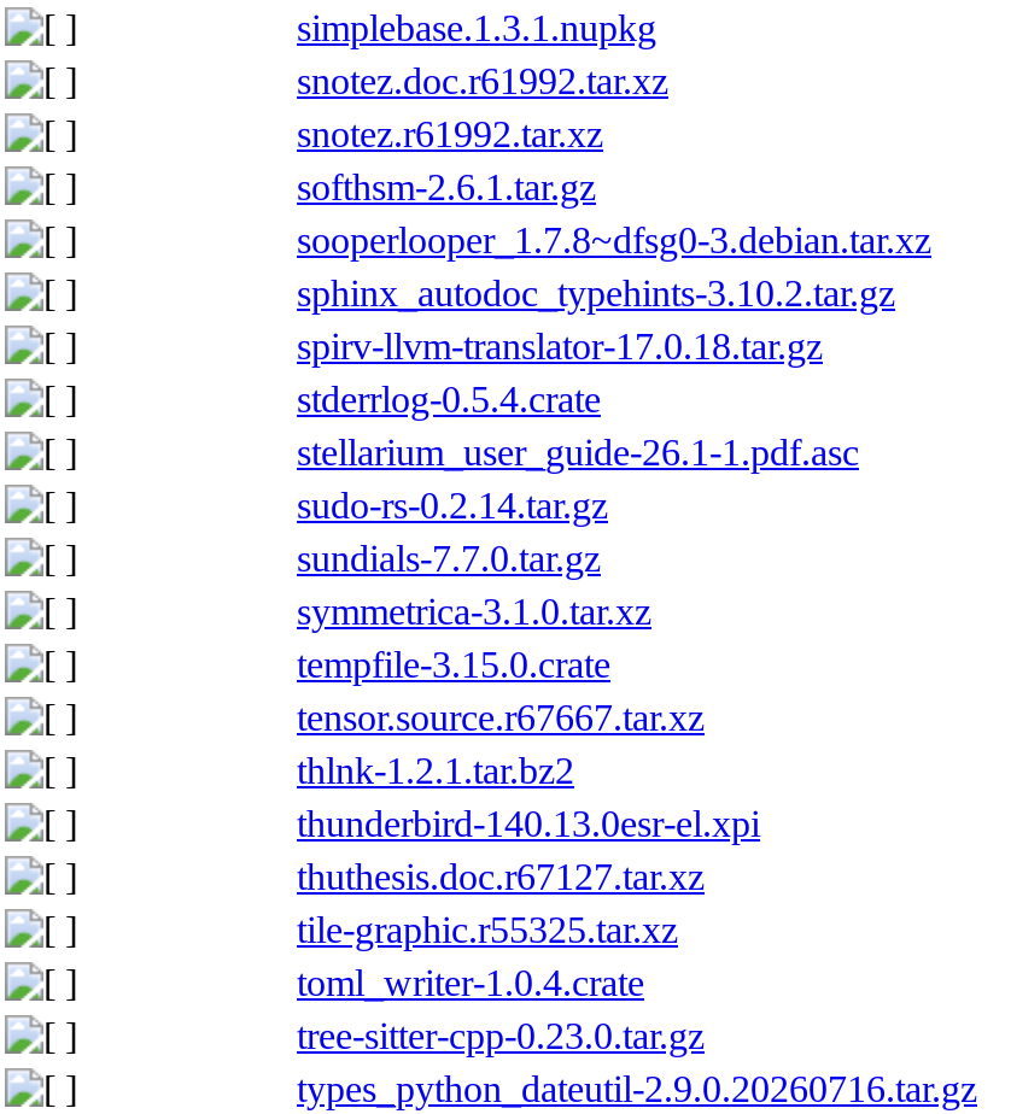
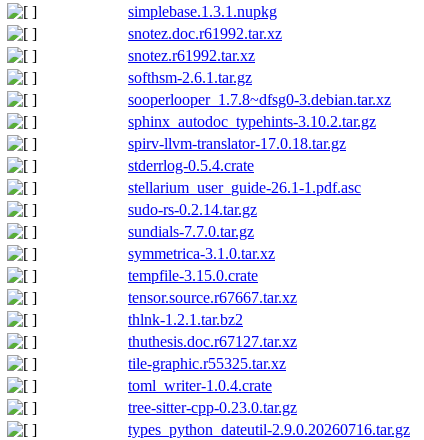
[297,803,760,844] thunderbird-140.13.0esr-el.xpi -> none

